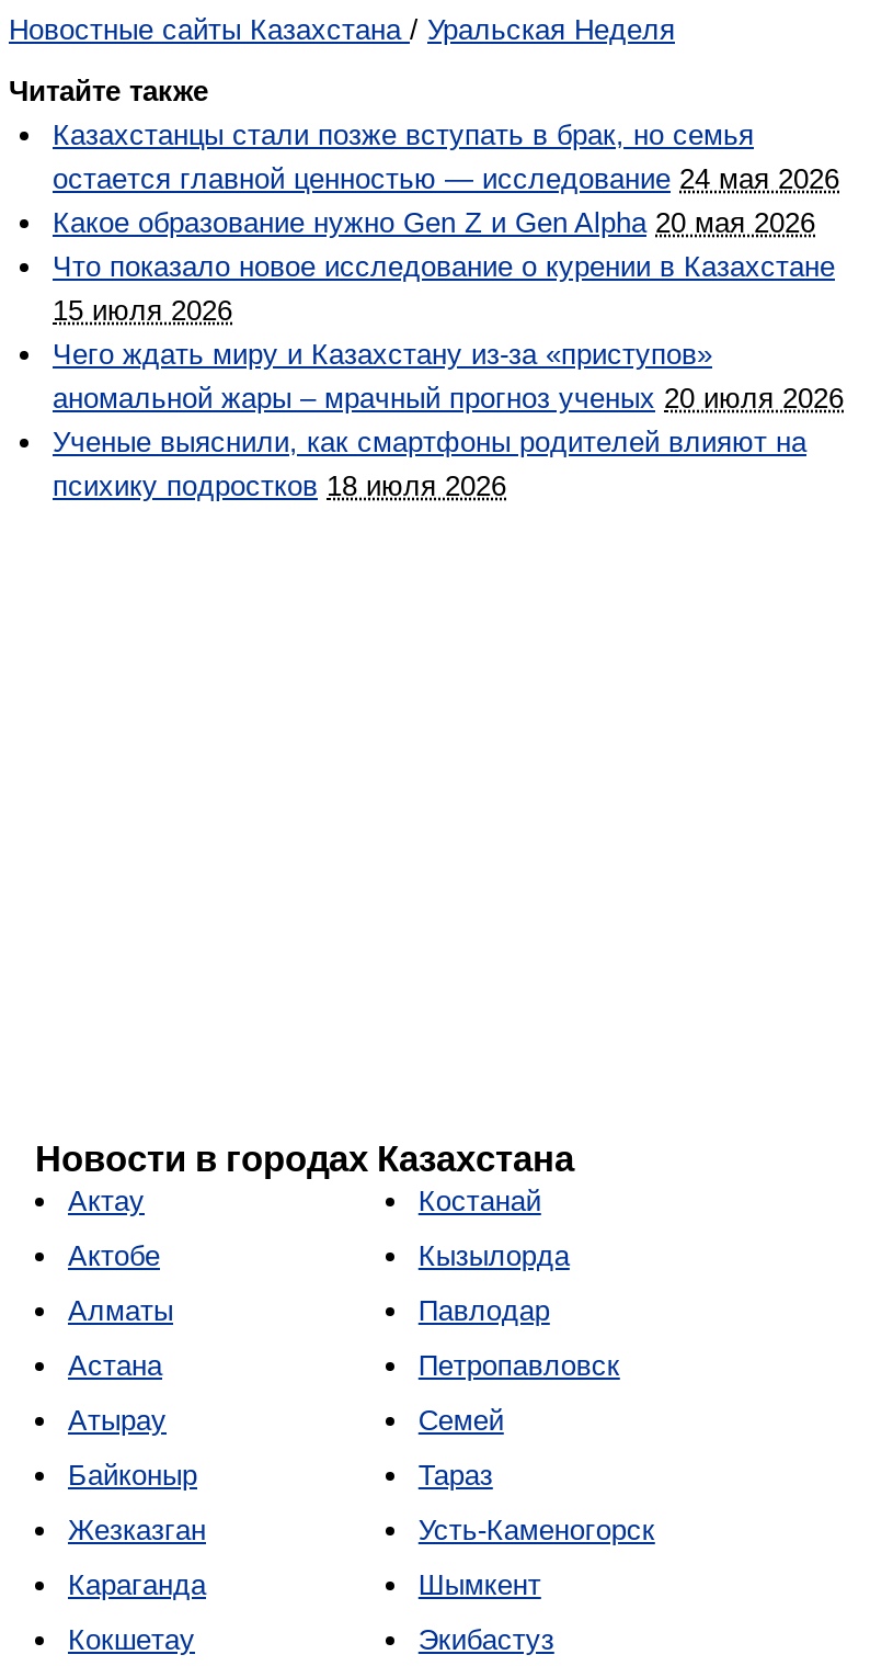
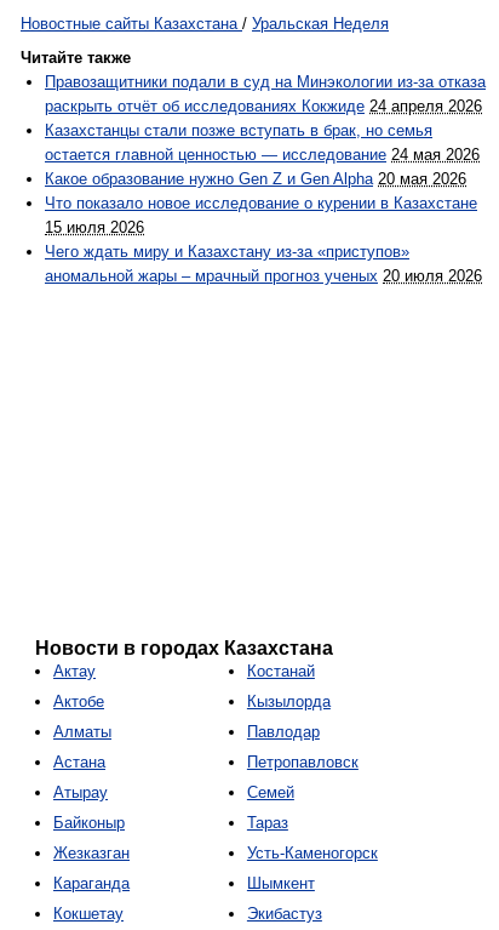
none -> [45,73,486,116] Правозащитники подали в суд на Минэкологии из-за отказа | раскрыть отчёт об исследованиях Кокжиде 24 апреля 2026
moved [53,119,844,415] -> [45,122,482,285]: Казахстанцы стали позже вступать в брак, но семья | остается главной ценностью — исследование 24 мая 2026 | Что показало новое исследование о курении в Казахстане | 15 июля 2026 | Чего ждать миру и Казахстану из-за «приступов» | аномальной жары – мрачный прогноз ученых 20 июля 2026
[53,426,806,503] Ученые выяснили, как смартфоны родителей влияют на | психику подростков 18 июля 2026 -> none

